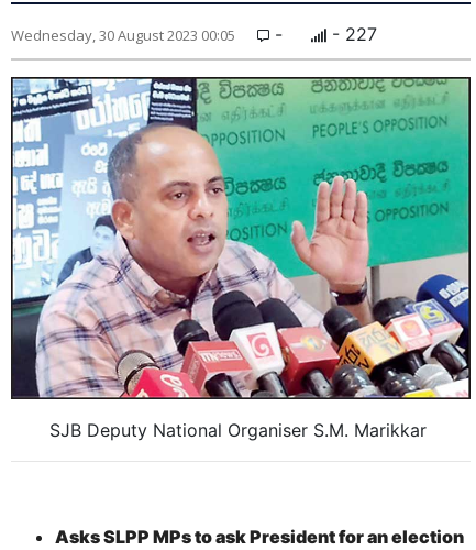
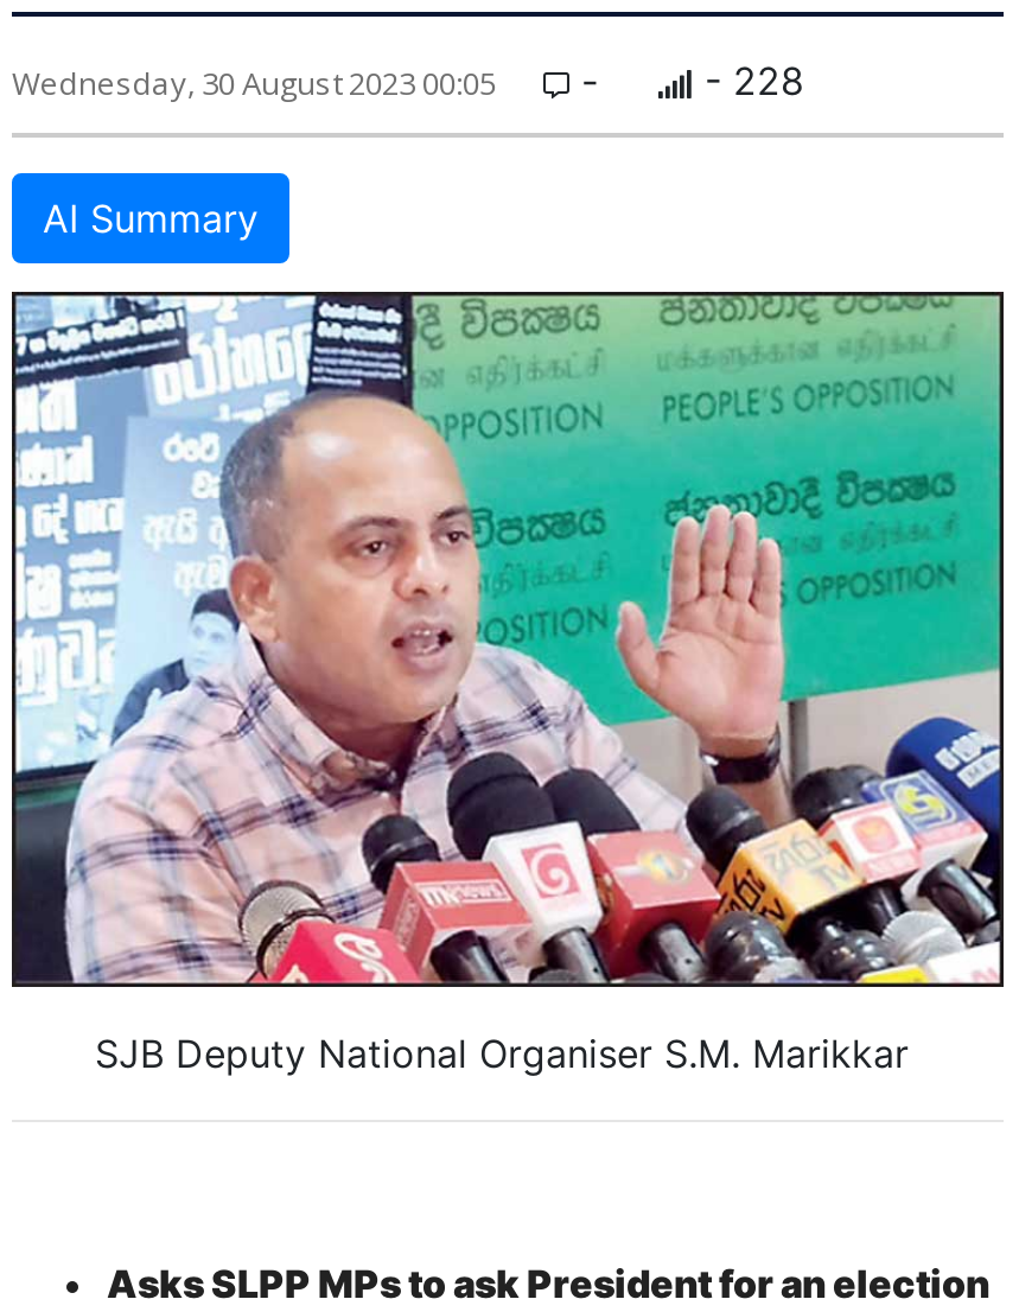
[326,23,377,45] - 227 -> [43,57,804,242] - 228 | AI Summary

